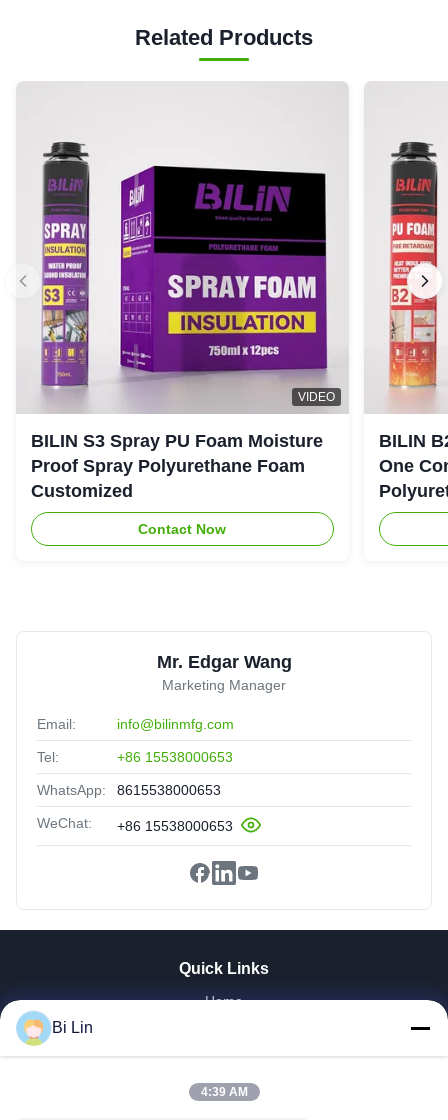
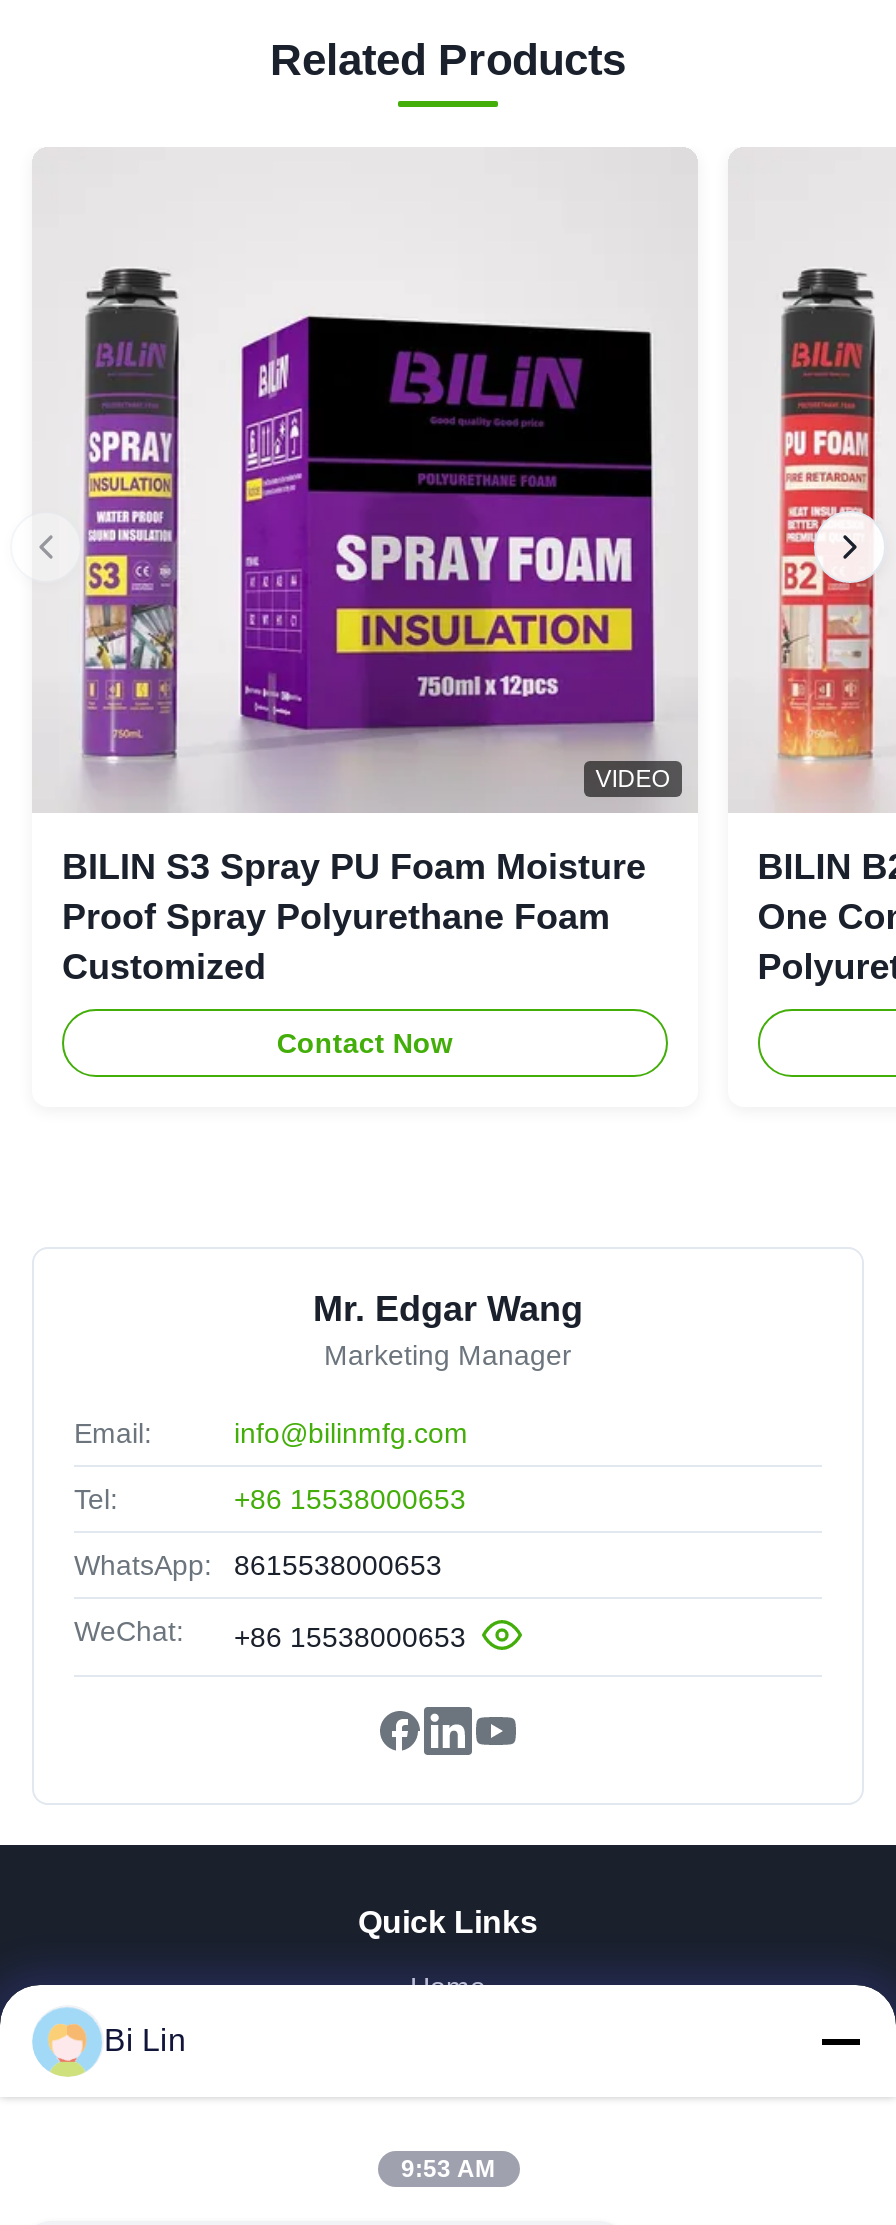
[200,1085,247,1099] 4:39 AM -> [401,2155,495,2183] 9:53 AM

